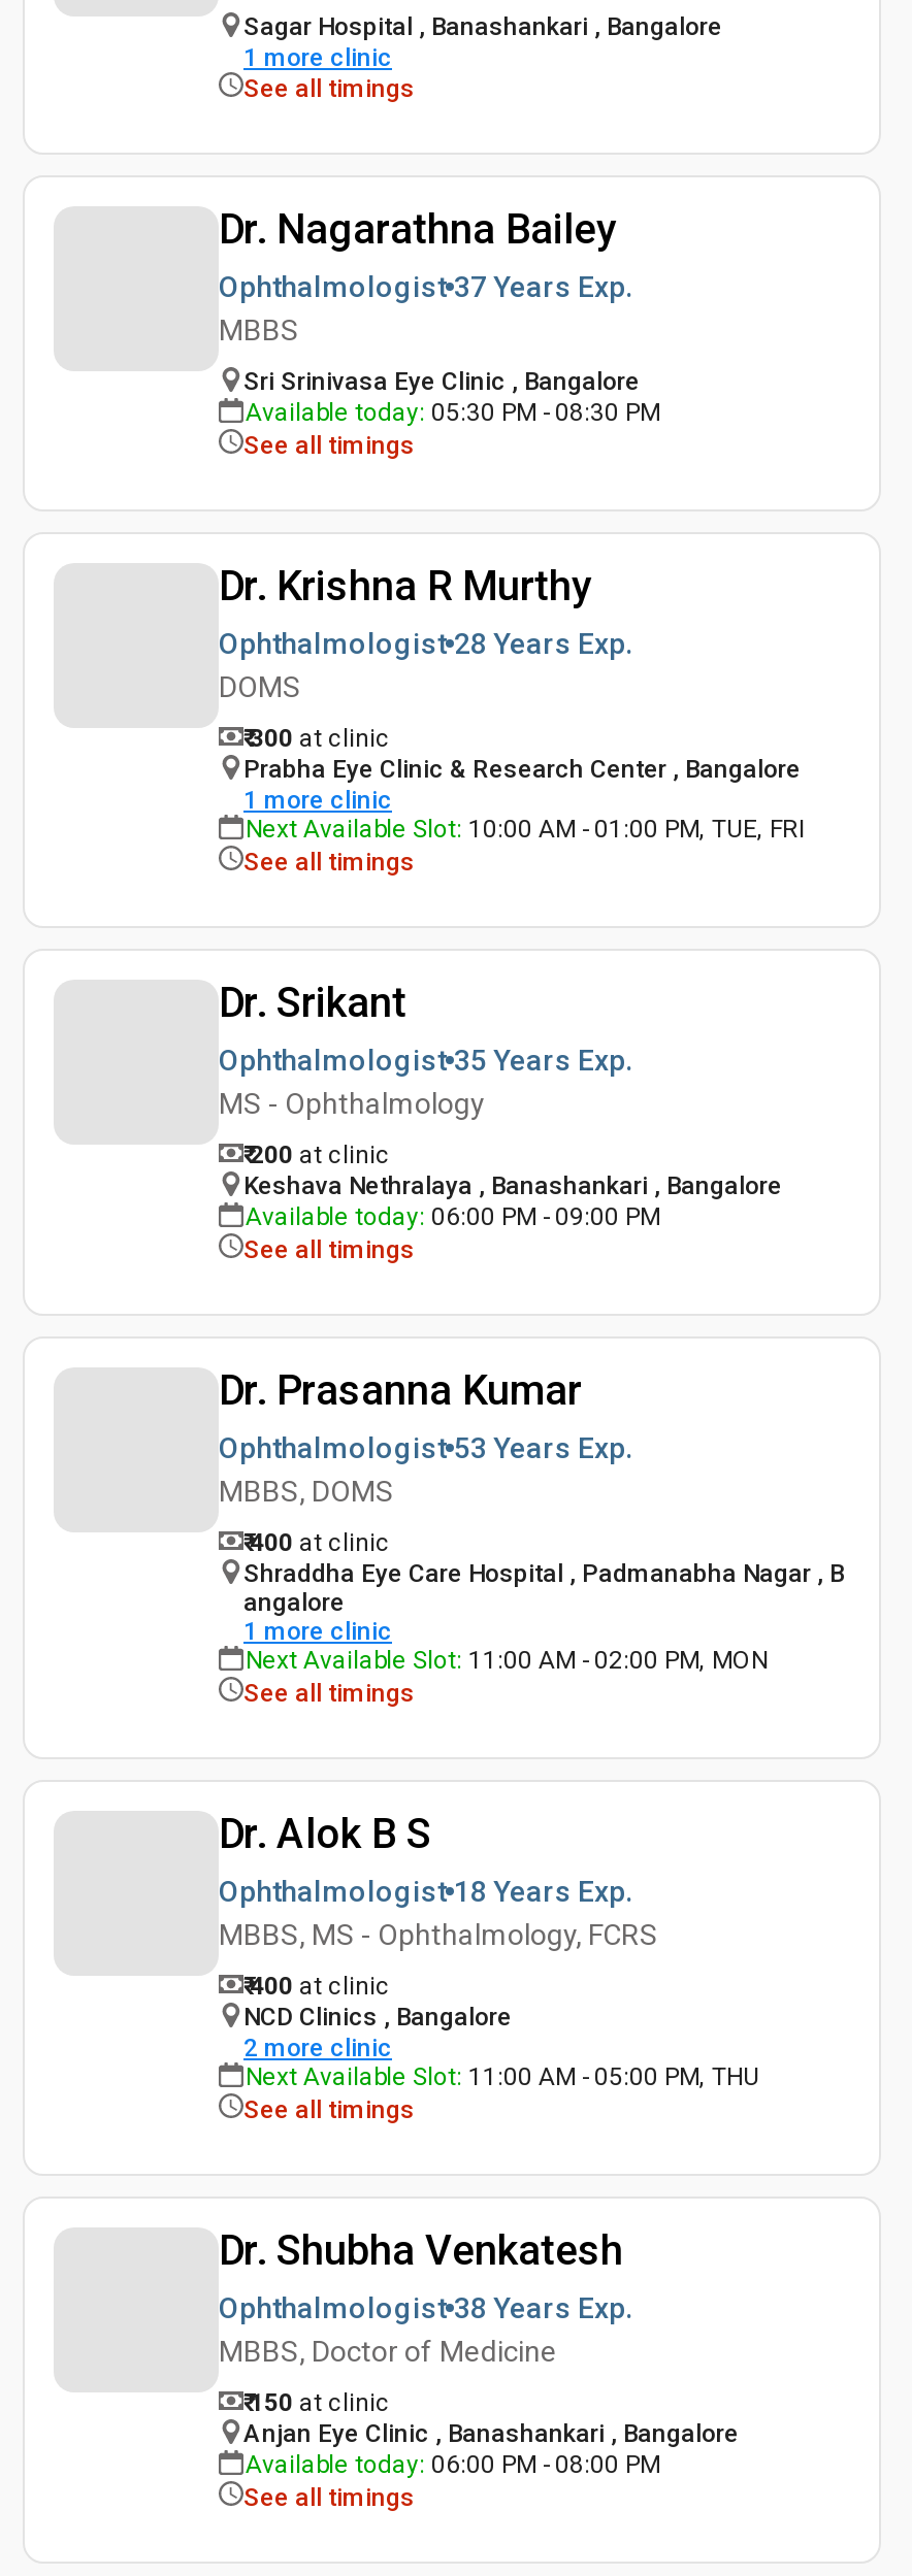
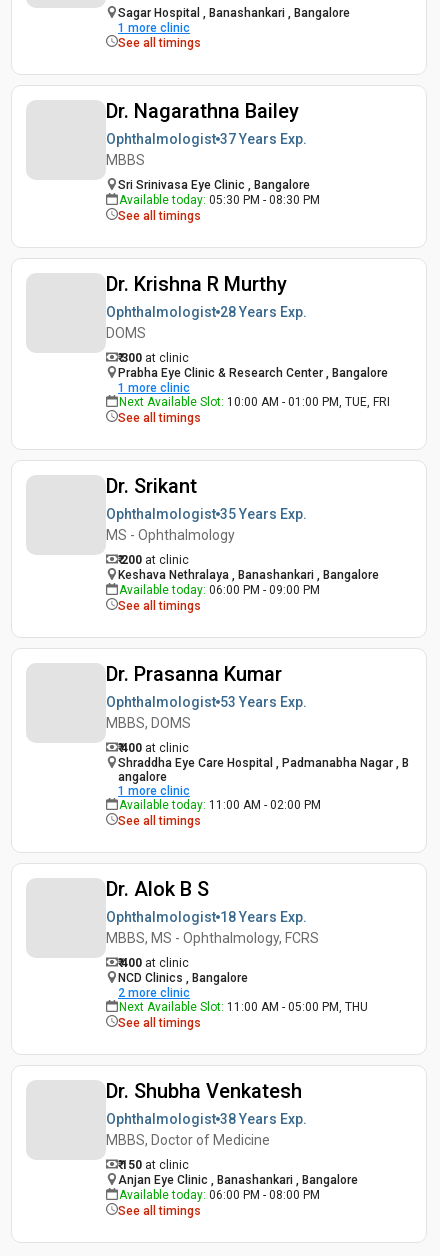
[246,1646,768,1675] Next Available Slot: 11:00 AM - 02:00 PM, MON -> [119,798,321,812] Available today: 11:00 AM - 02:00 PM

